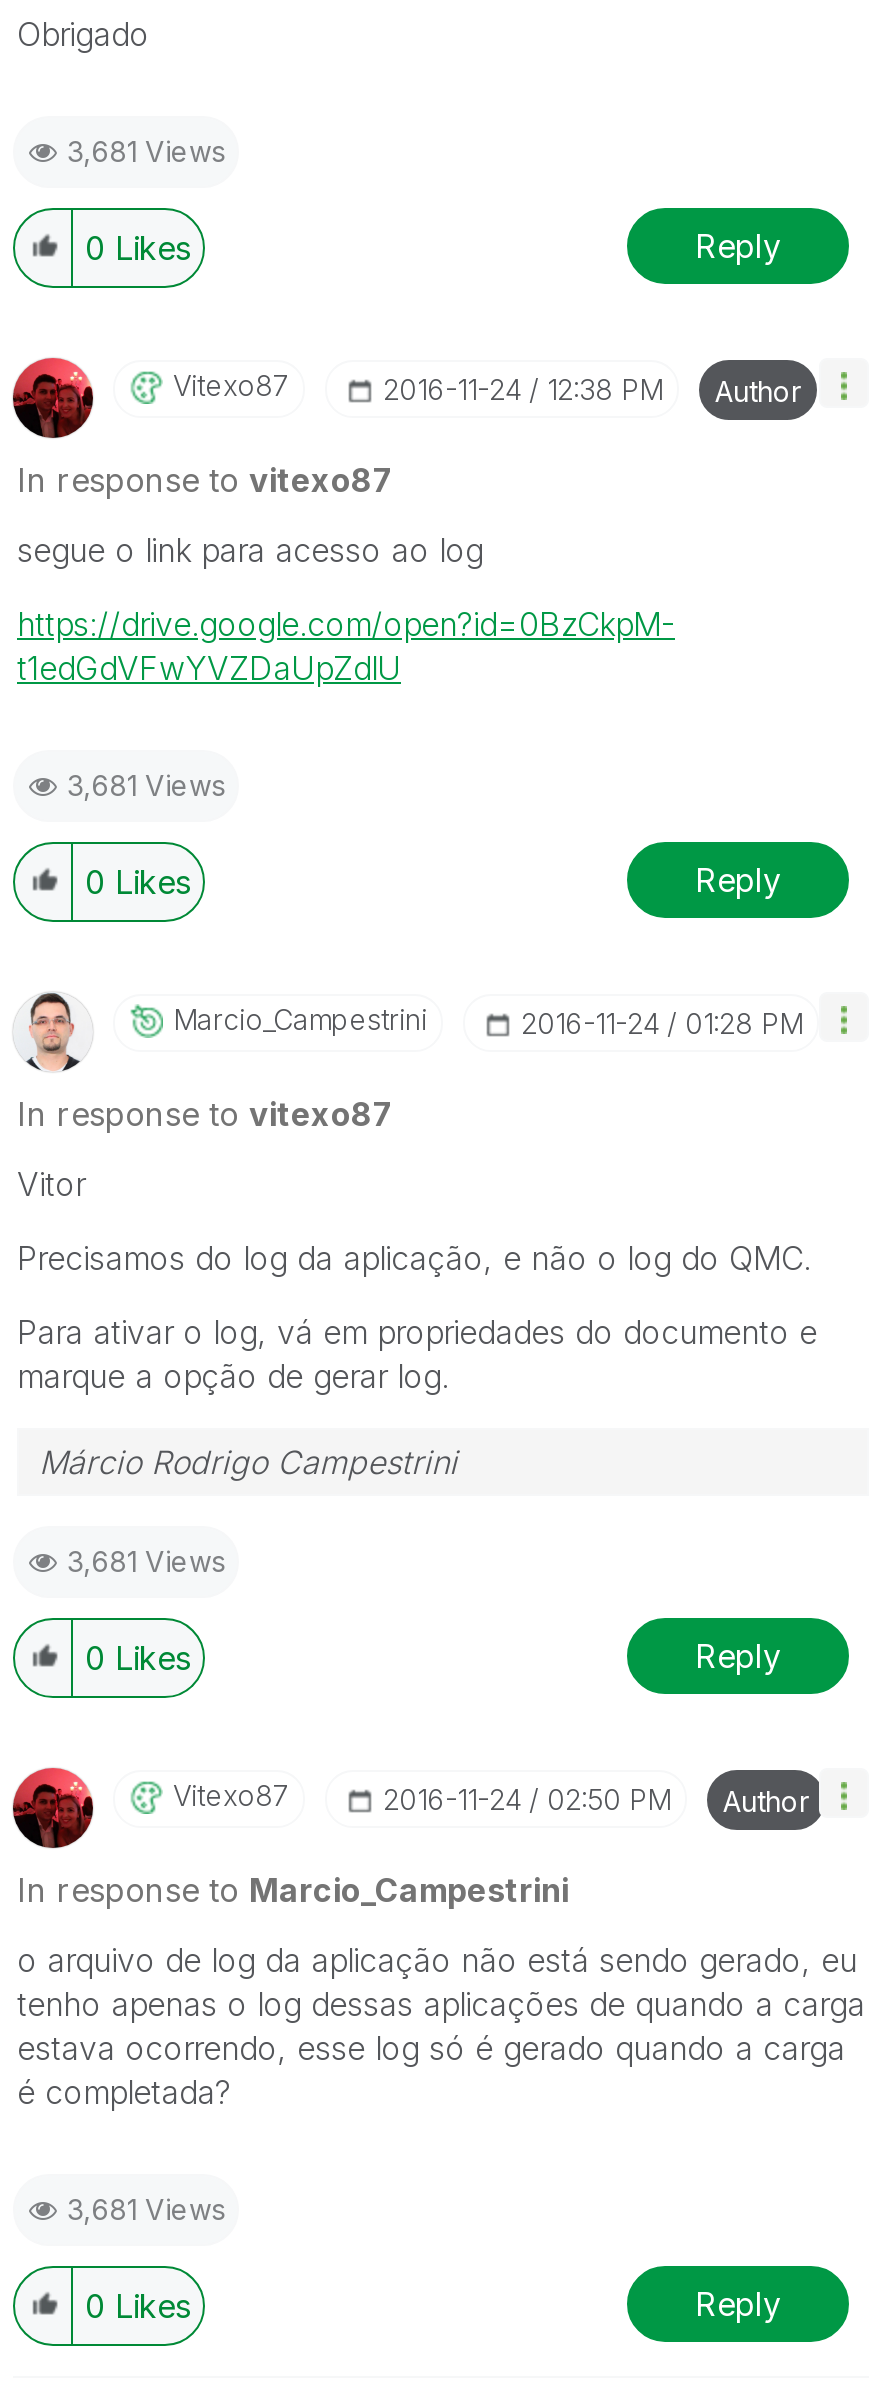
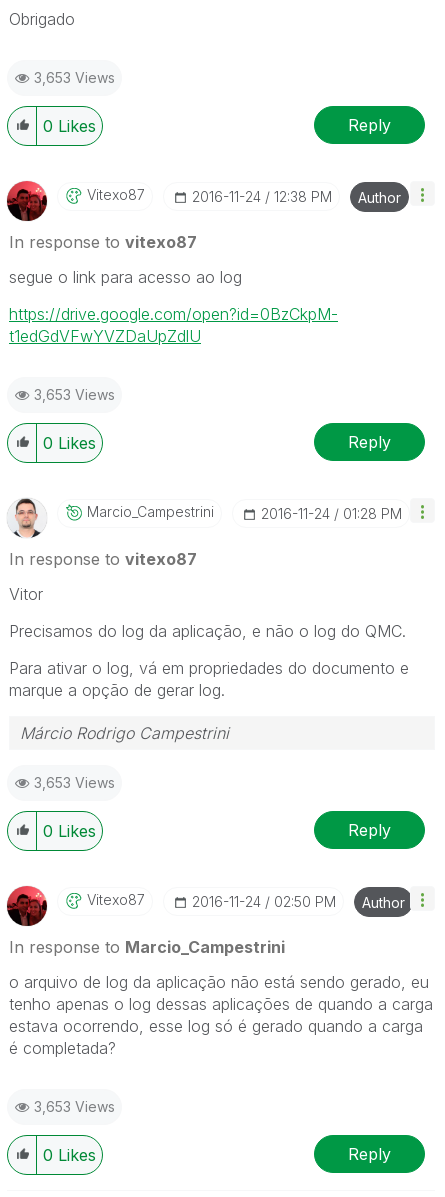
[67,134,225,168] 3,681 Views -> [34,69,115,86] 3,653 Views
[67,768,225,802] 3,681 Views -> [34,386,115,403] 3,653 Views
[67,1544,225,1578] 3,681 Views -> [34,774,115,791] 3,653 Views
[67,2192,225,2226] 3,681 Views -> [34,1098,115,1115] 3,653 Views

